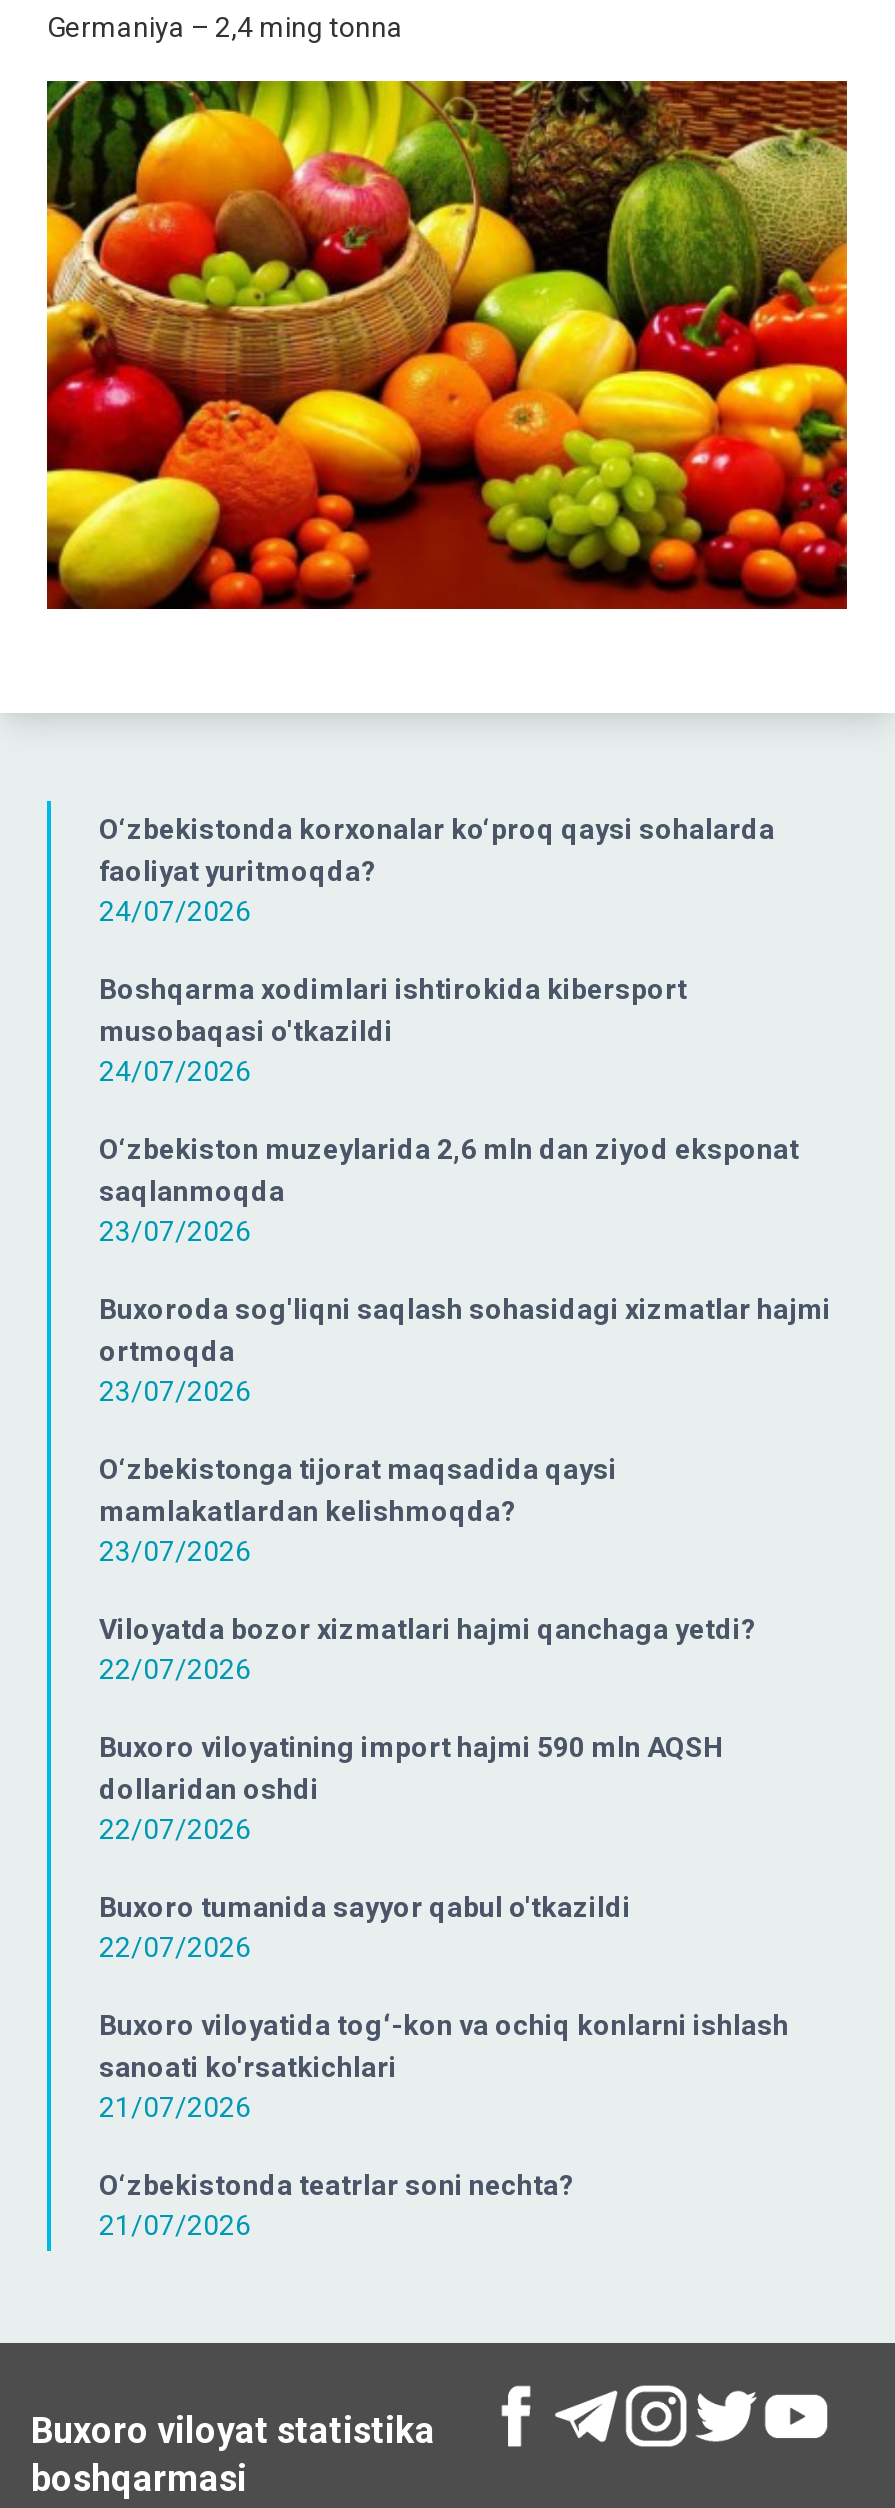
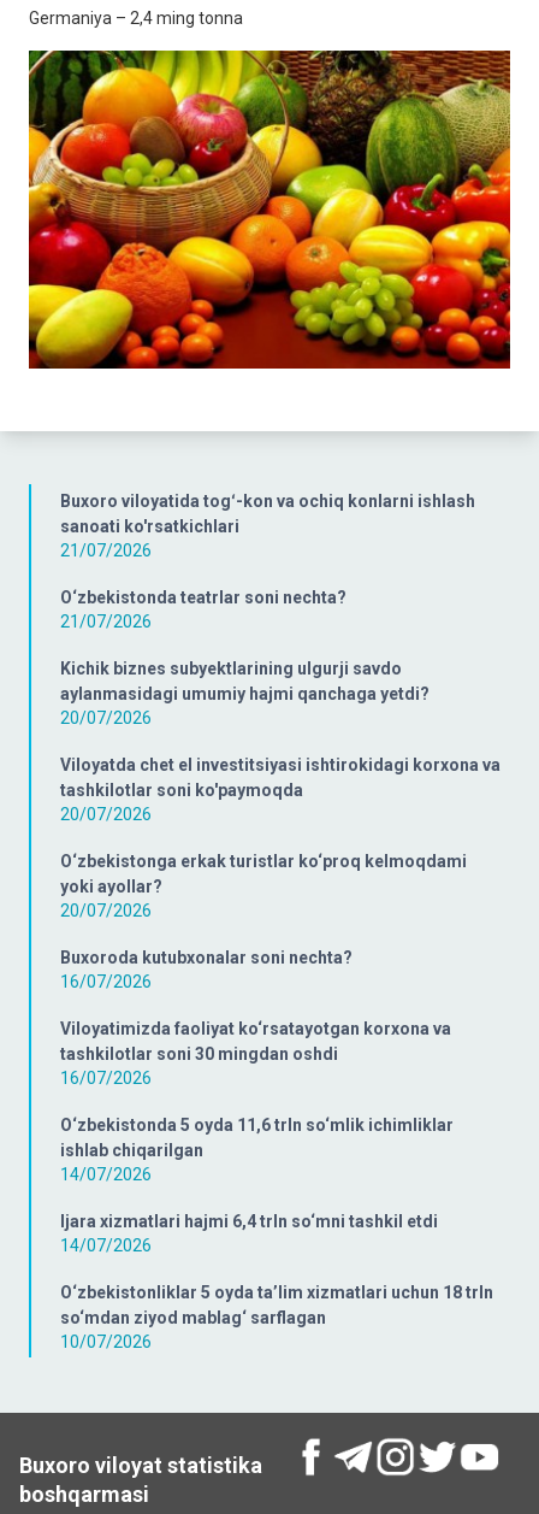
[99,813,831,1963] O‘zbekistonda korxonalar ko‘proq qaysi sohalarda | faoliyat yuritmoqda? | 24/07/2026 | Boshqarma xodimlari ishtirokida kibersport | musobaqasi o'tkazildi | 24/07/2026 | O‘zbekiston muzeylarida 2,6 mln dan ziyod eksponat | saqlanmoqda | 23/07/2026 | Buxoroda sog'liqni saqlash sohasidagi xizmatlar hajmi | ortmoqda | 23/07/2026 | O‘zbekistonga tijorat maqsadida qaysi | mamlakatlardan kelishmoqda? | 23/07/2026 | Viloyatda bozor xizmatlari hajmi qanchaga yetdi? | 22/07/2026 | Buxoro viloyatining import hajmi 590 mln AQSH | dollaridan oshdi | 22/07/2026 | Buxoro tumanida sayyor qabul o'tkazildi | 22/07/2026 -> none
moved [99,2051,575,2241] -> [60,517,346,631]: sanoati ko'rsatkichlari | 21/07/2026 | O‘zbekistonda teatrlar soni nechta? | 21/07/2026
none -> [60,659,500,1351] Kichik biznes subyektlarining ulgurji savdo | aylanmasidagi umumiy hajmi qanchaga yetdi? | 20/07/2026 | Viloyatda chet el investitsiyasi ishtirokidagi korxona va | tashkilotlar soni ko'paymoqda | 20/07/2026 | O‘zbekistonga erkak turistlar ko‘proq kelmoqdami | yoki ayollar? | 20/07/2026 | Buxoroda kutubxonalar soni nechta? | 16/07/2026 | Viloyatimizda faoliyat ko‘rsatayotgan korxona va | tashkilotlar soni 30 mingdan oshdi | 16/07/2026 | O‘zbekistonda 5 oyda 11,6 trln so‘mlik ichimliklar | ishlab chiqarilgan | 14/07/2026 | Ijara xizmatlari hajmi 6,4 trln so‘mni tashkil etdi | 14/07/2026 | O‘zbekistonliklar 5 oyda ta’lim xizmatlari uchun 18 trln | so‘mdan ziyod mablag‘ sarflagan | 10/07/2026

